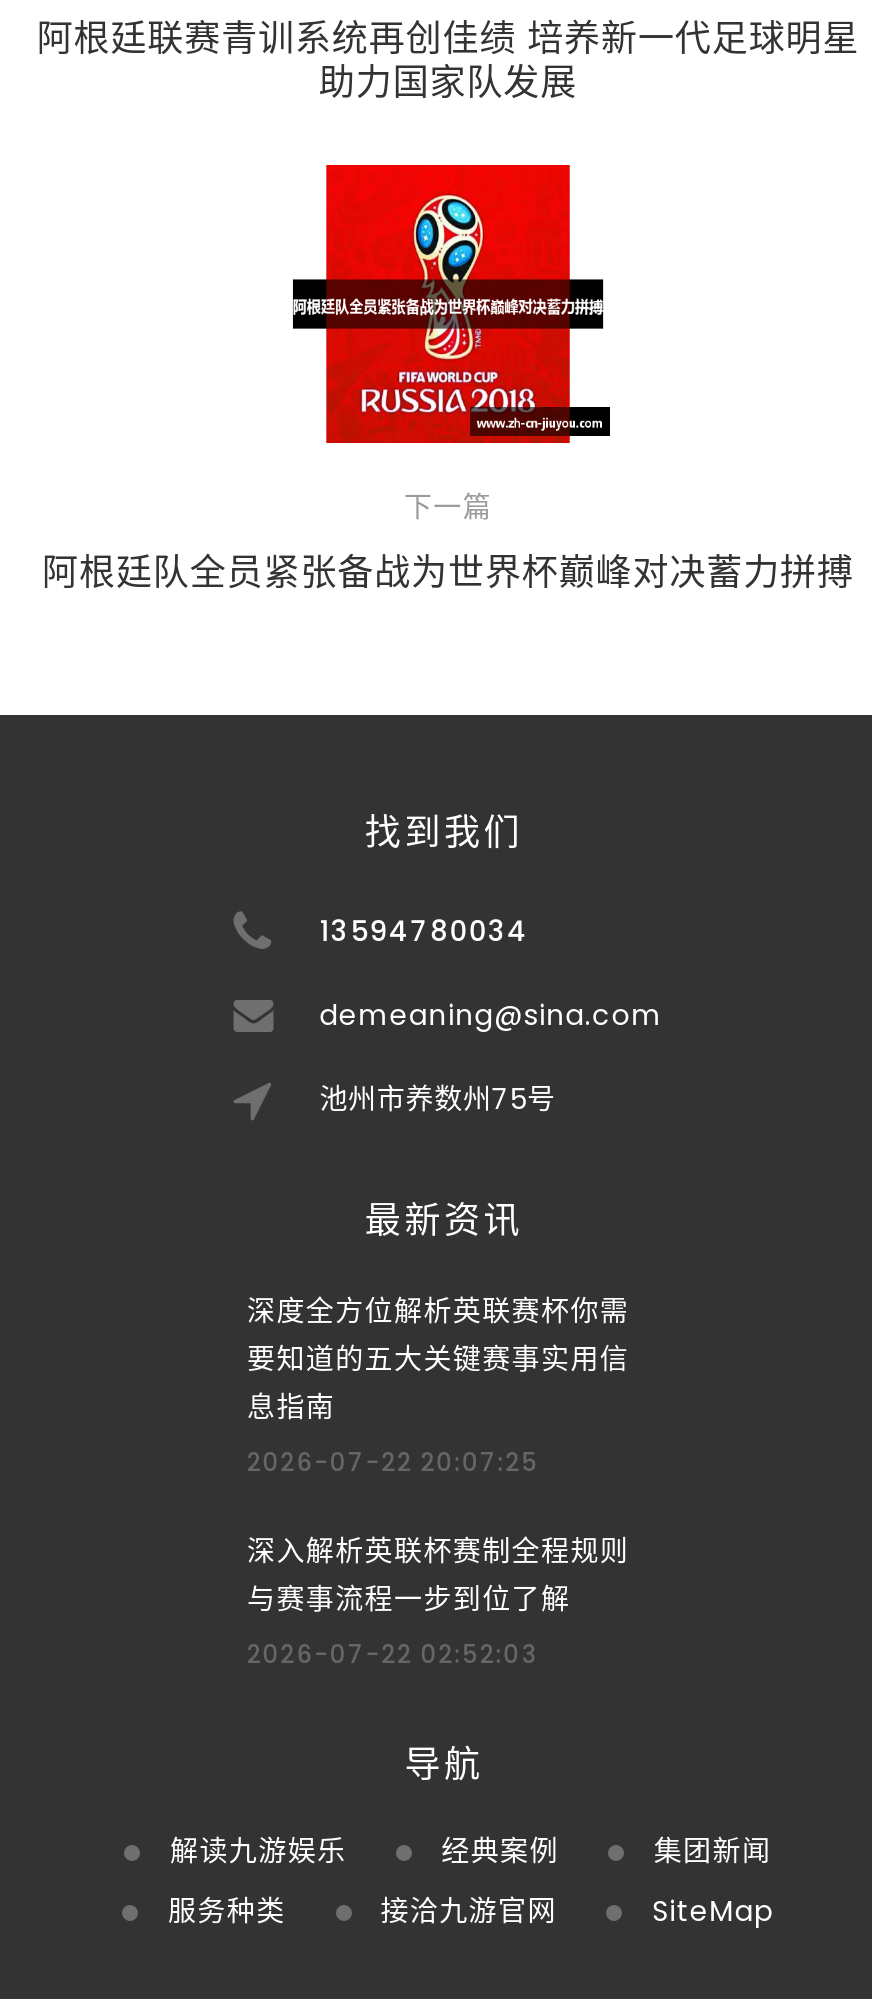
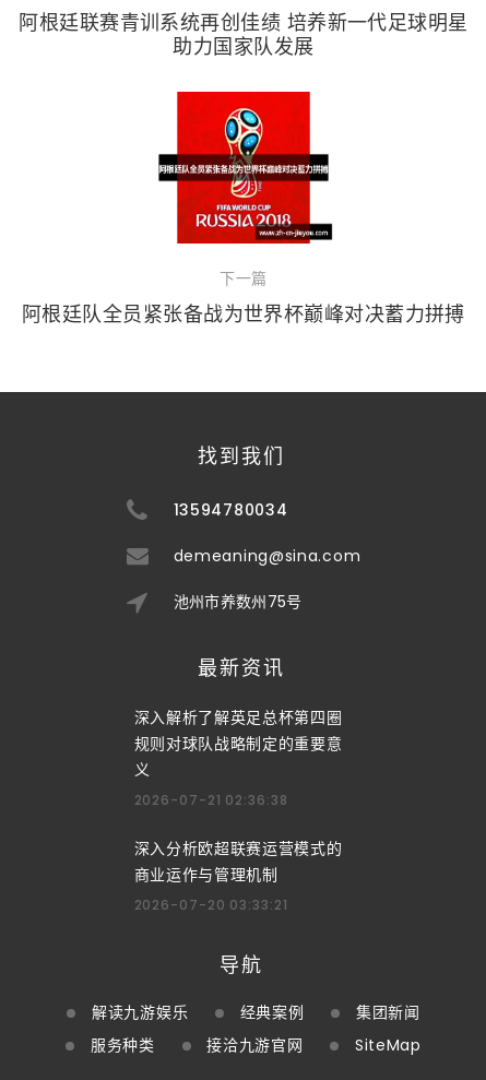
[247,1290,629,1478] 深度全方位解析英联赛杯你需 | 要知道的五大关键赛事实用信 | 息指南 | 2026-07-22 20:07:25 -> [134,706,342,809] 深入解析了解英足总杯第四圈 | 规则对球队战略制定的重要意 | 义 | 2026-07-21 02:36:38
[247,1530,629,1670] 深入解析英联杯赛制全程规则 | 与赛事流程一步到位了解 | 2026-07-22 02:52:03 -> [134,837,342,914] 深入分析欧超联赛运营模式的 | 商业运作与管理机制 | 2026-07-20 03:33:21

